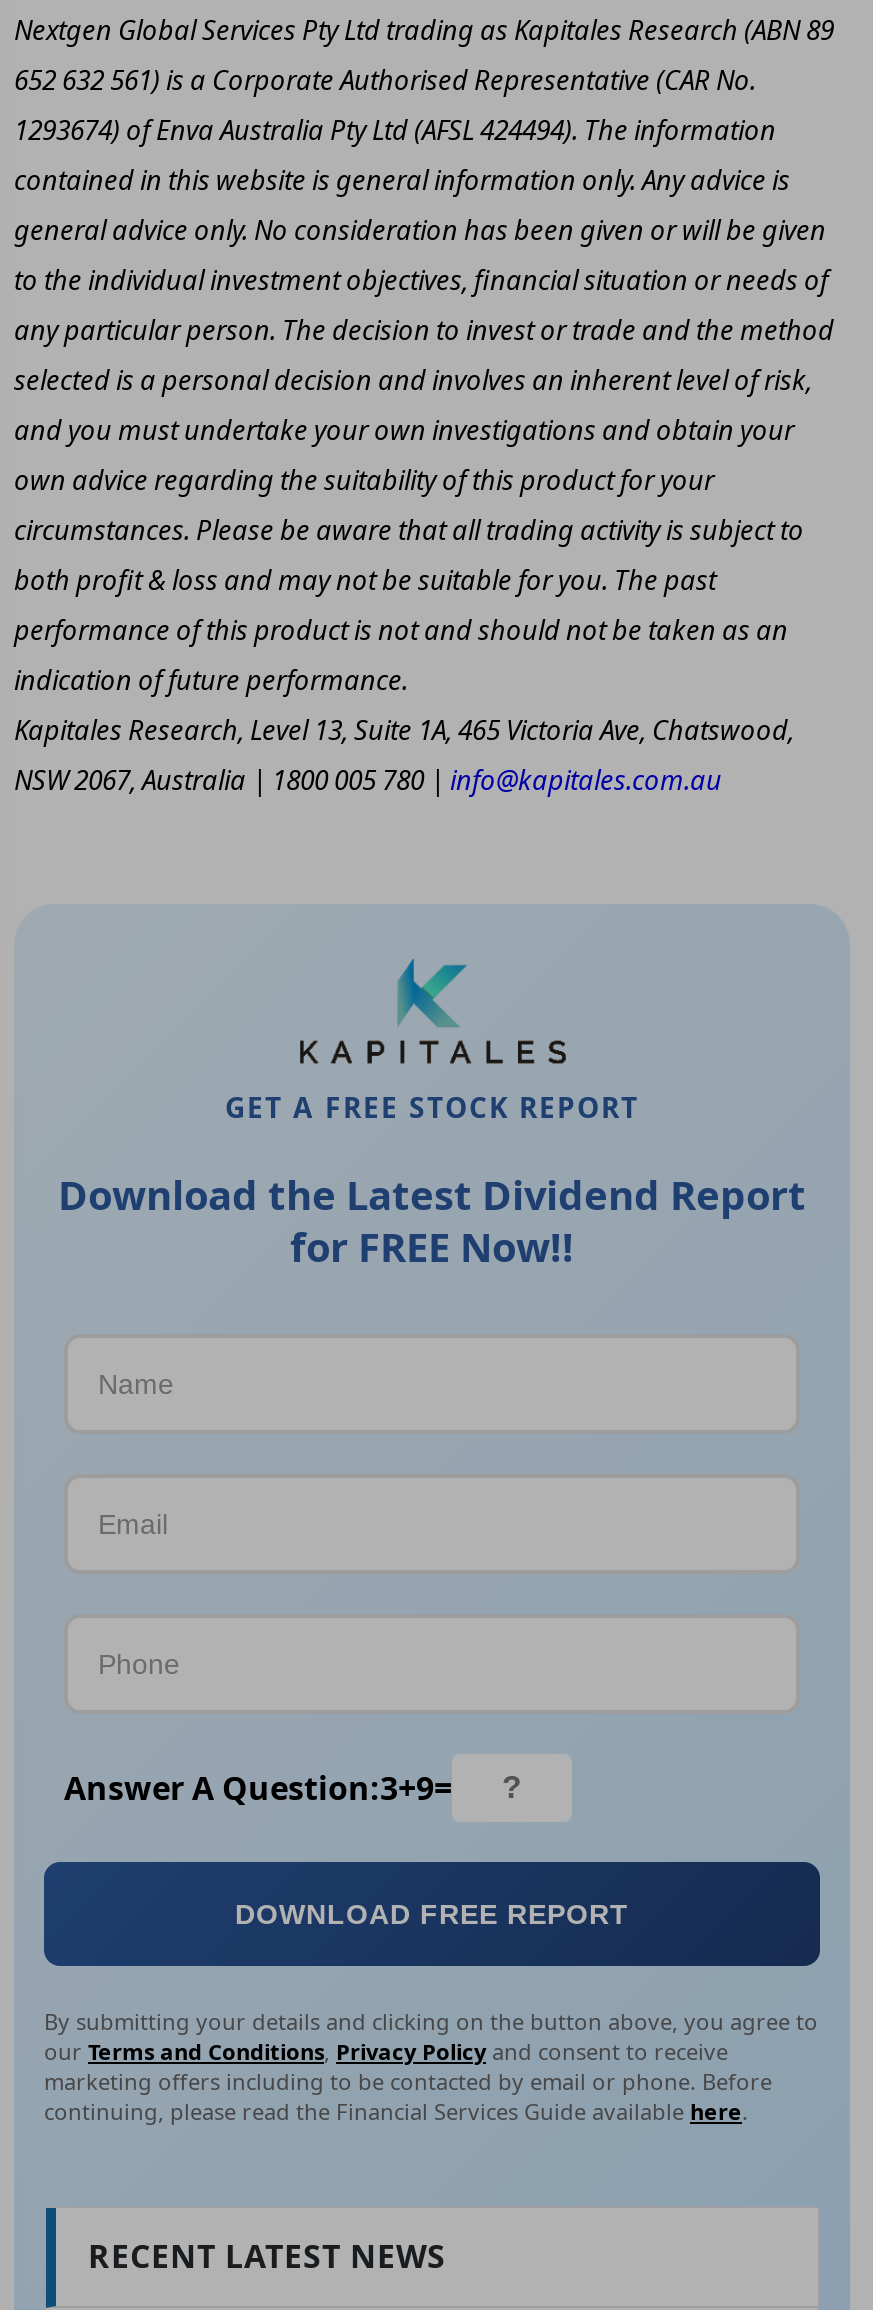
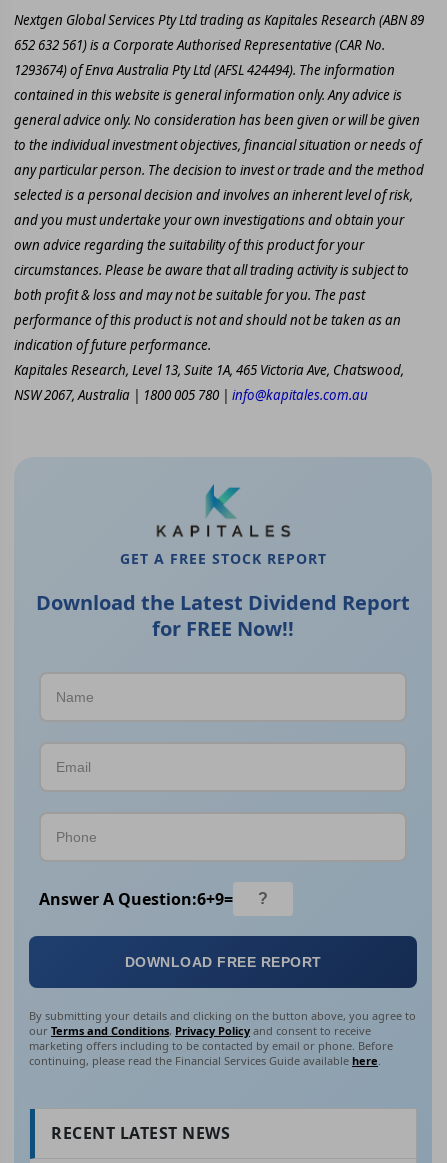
[64,1765,452,1809] Answer A Question:3+9= -> [39,888,233,910] Answer A Question:6+9=

